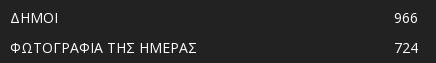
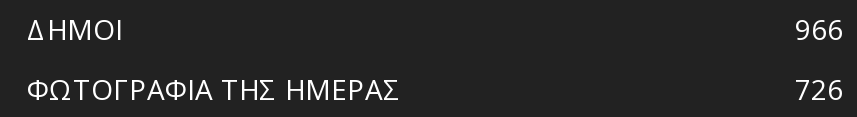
[394,38,418,57] 724 -> [795,69,843,107] 726

